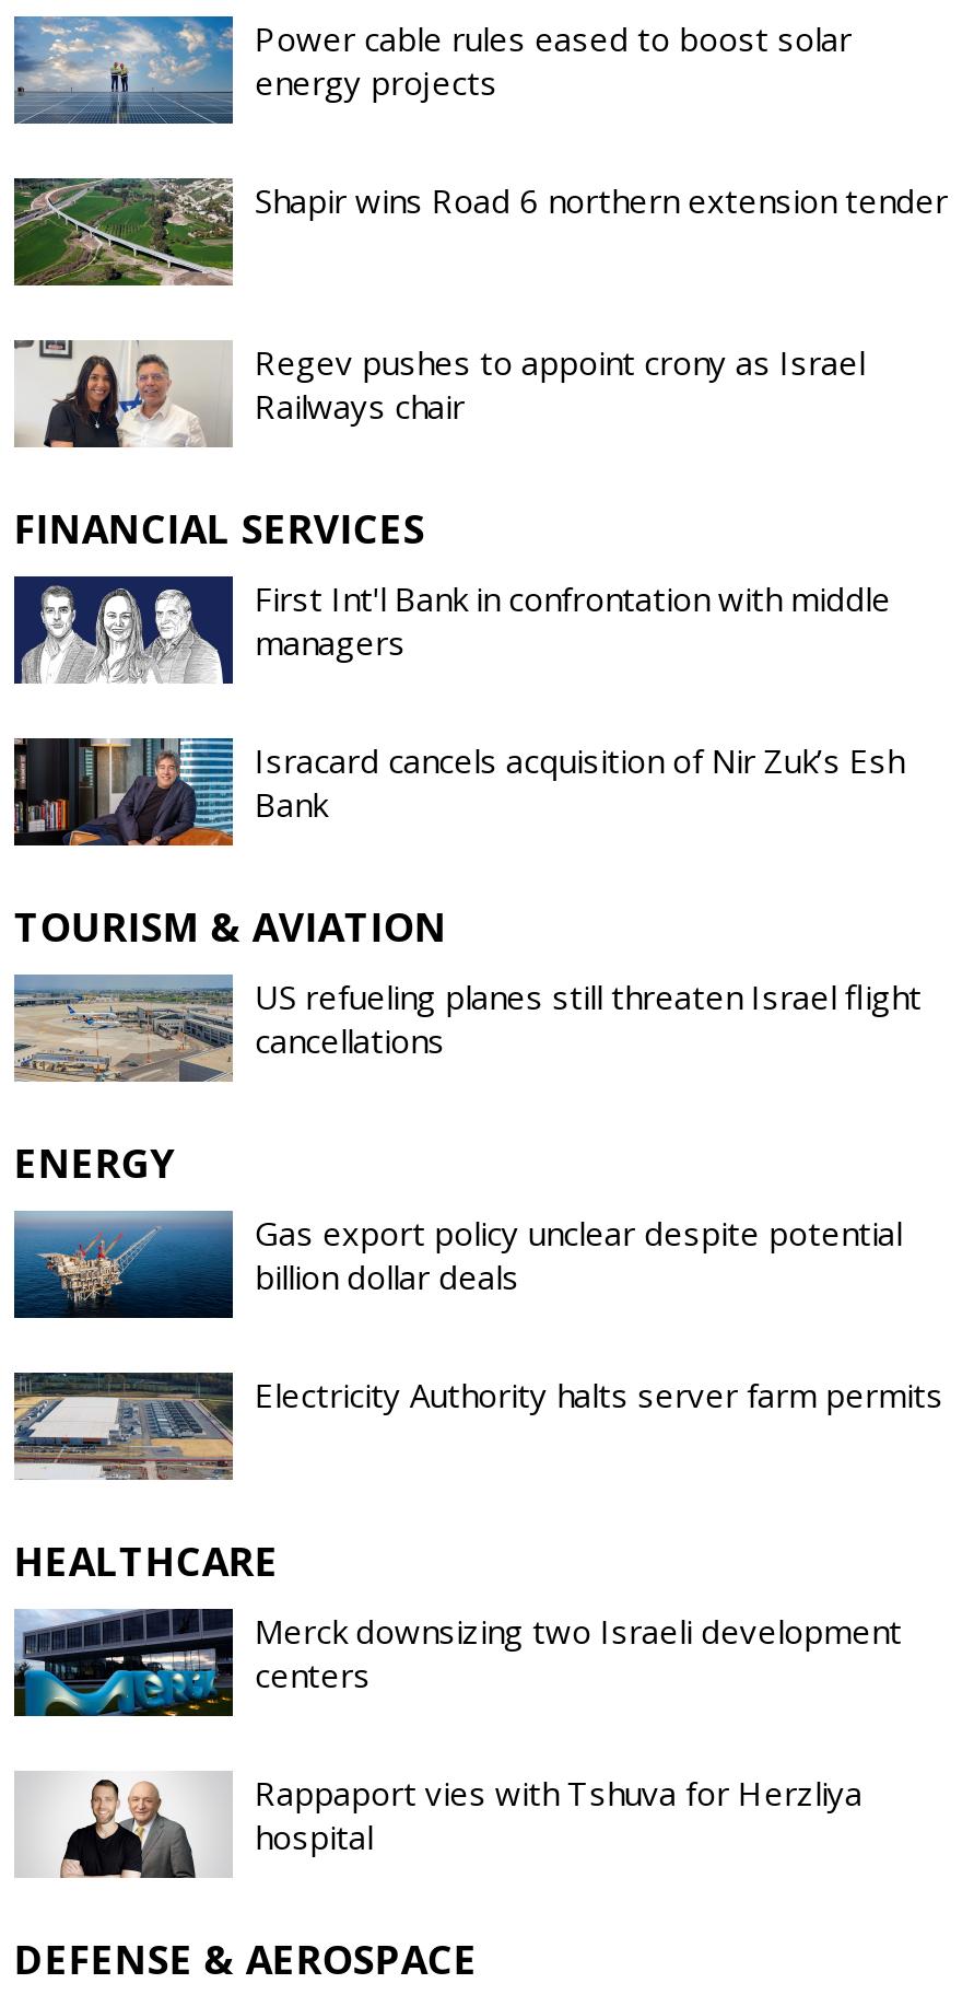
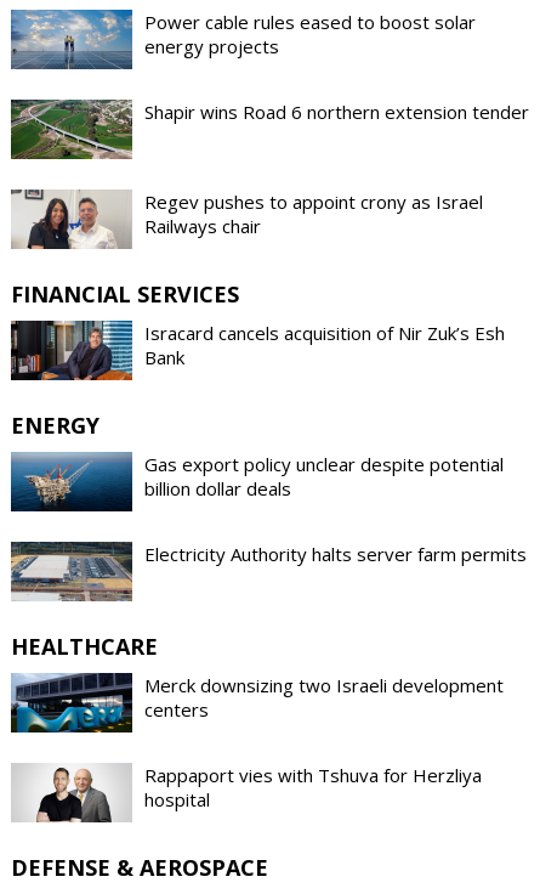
[12,574,891,686] [image] | First Int'l Bank in confrontation with middle | managers -> none
[14,900,921,1084] [image] | TOURISM & AVIATION | US refueling planes still threaten Israel flight | cancellations -> none

